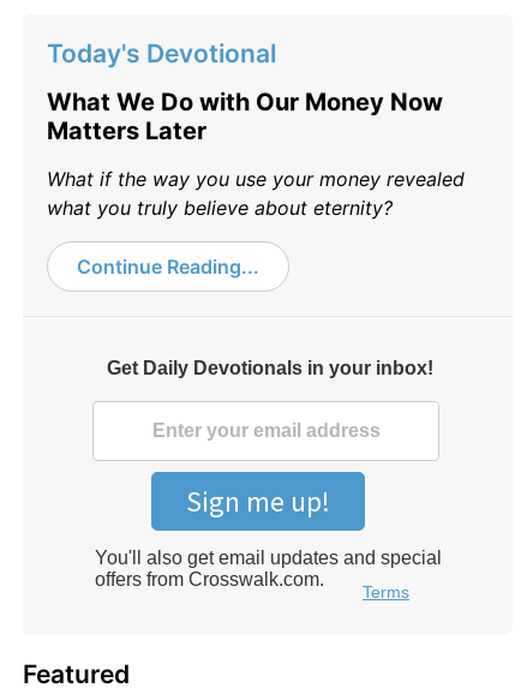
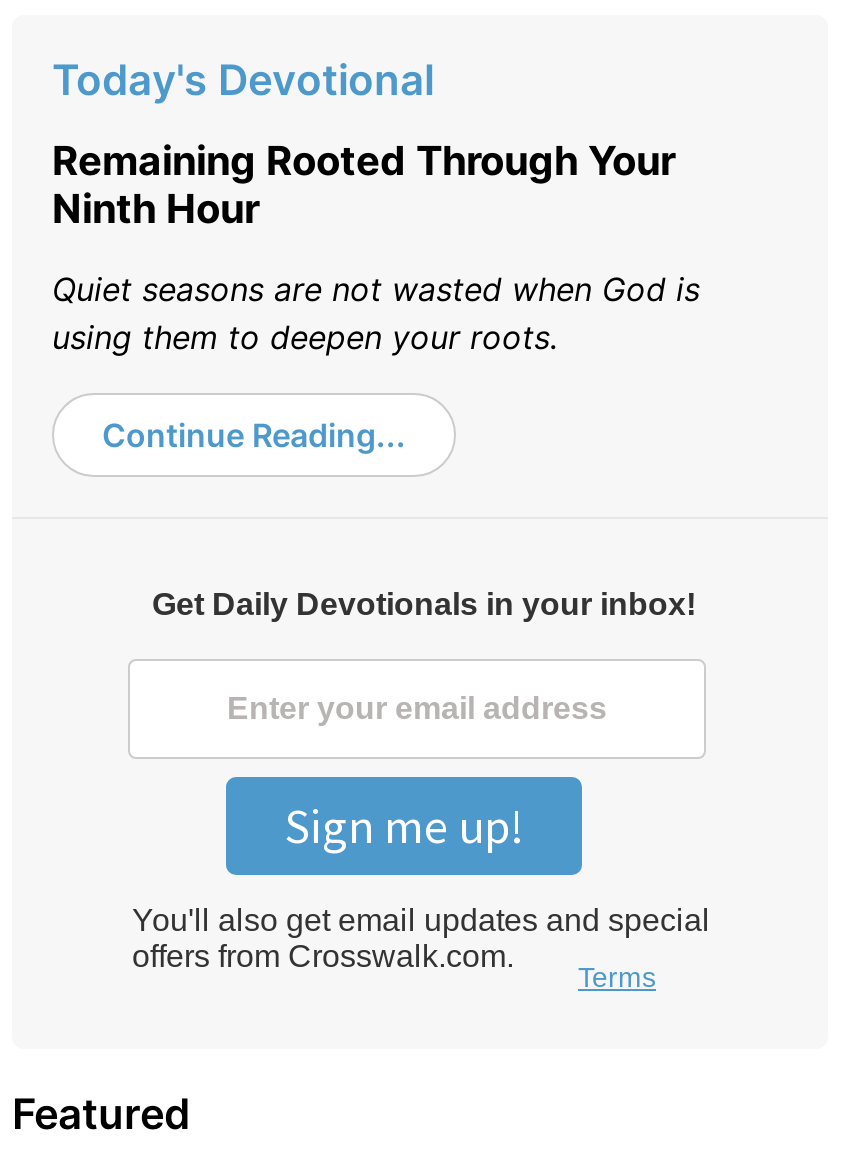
[47,88,443,145] What We Do with Our Money Now | Matters Later -> [52,137,676,233] Remaining Rooted Through Your | Ninth Hour
[47,167,465,220] What if the way you use your money revealed | what you truly believe about eternity? -> [52,269,700,357] Quiet seasons are not wasted when God is | using them to deepen your roots.

